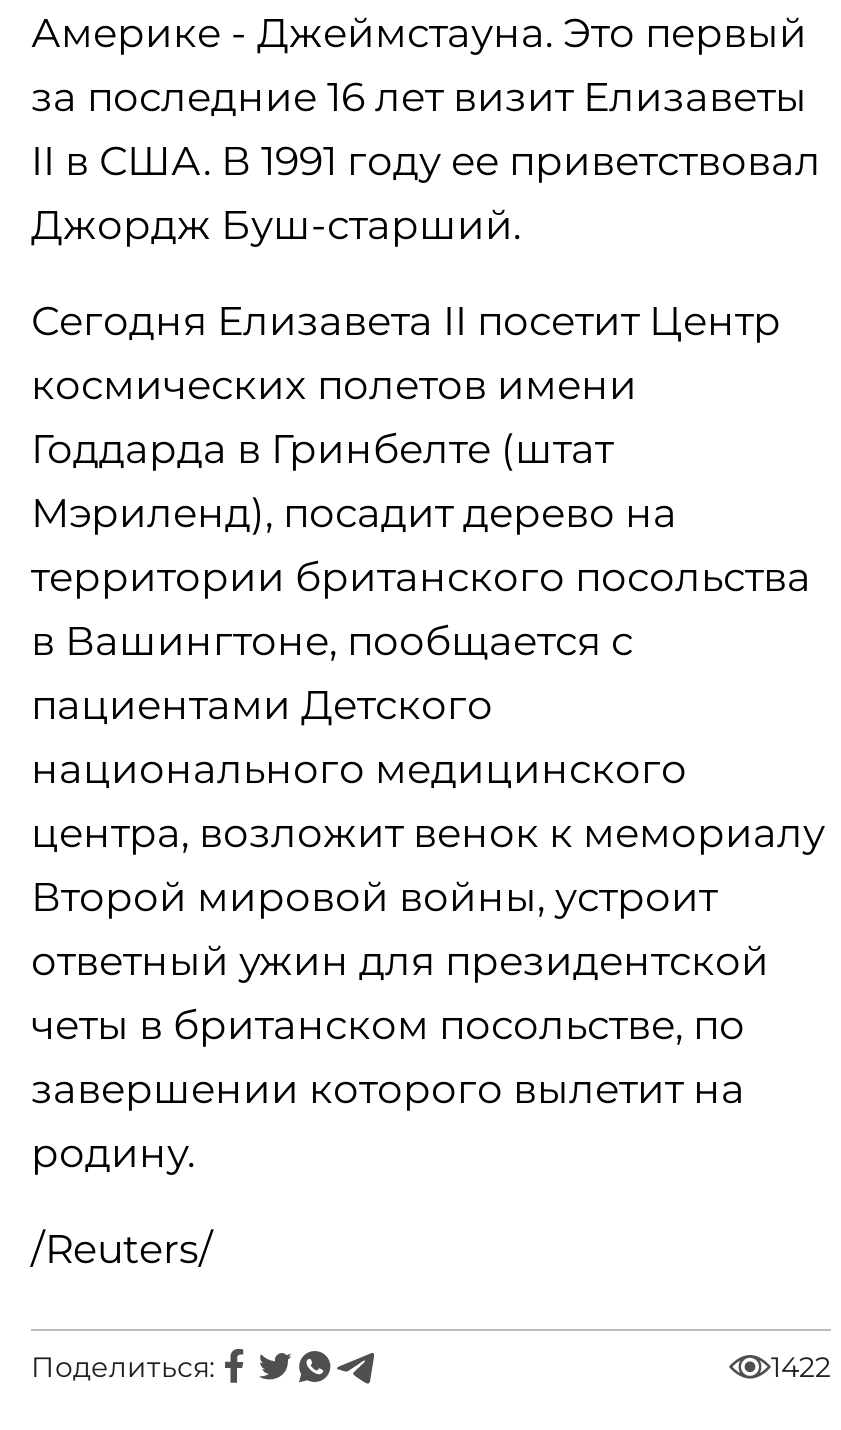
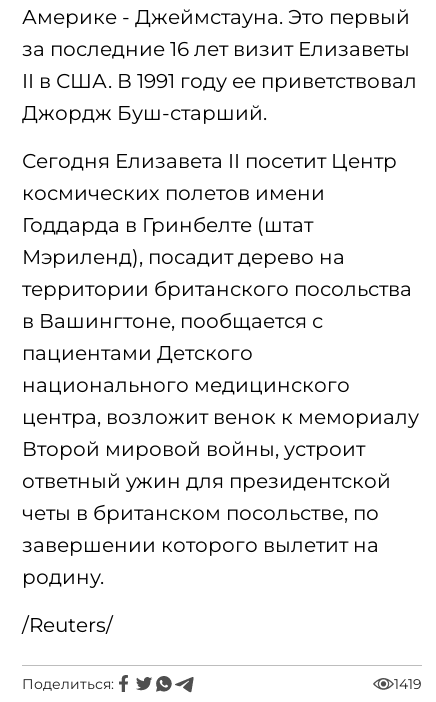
[771,1349,831,1385] 1422 -> [394,675,422,693] 1419

